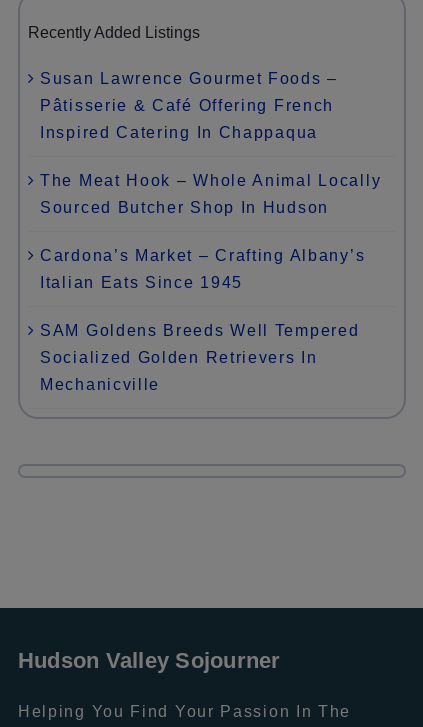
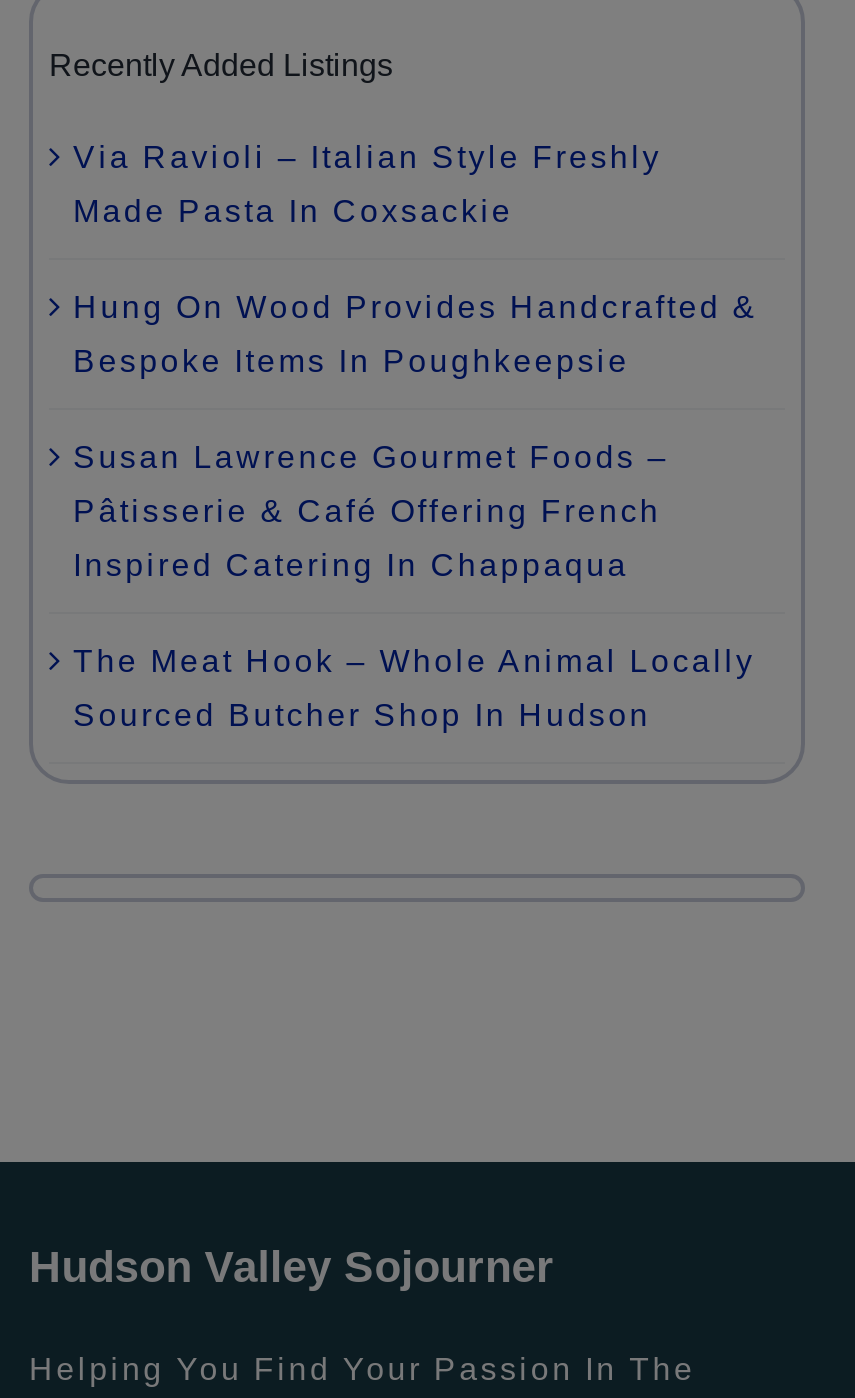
none -> [73,139,758,377] Via Ravioli – Italian Style Freshly | Made Pasta In Coxsackie | Hung On Wood Provides Handcrafted & | Bespoke Items In Poughkeepsie
moved [40,70,381,216] -> [73,439,755,731]: Susan Lawrence Gourmet Foods – | Pâtisserie & Café Offering French | Inspired Catering In Chappaqua | The Meat Hook – Whole Animal Locally | Sourced Butcher Shop In Hudson
[40,247,365,393] Cardona’s Market – Crafting Albany’s | Italian Eats Since 1945 | SAM Goldens Breeds Well Tempered | Socialized Golden Retrievers In | Mechanicville -> none

